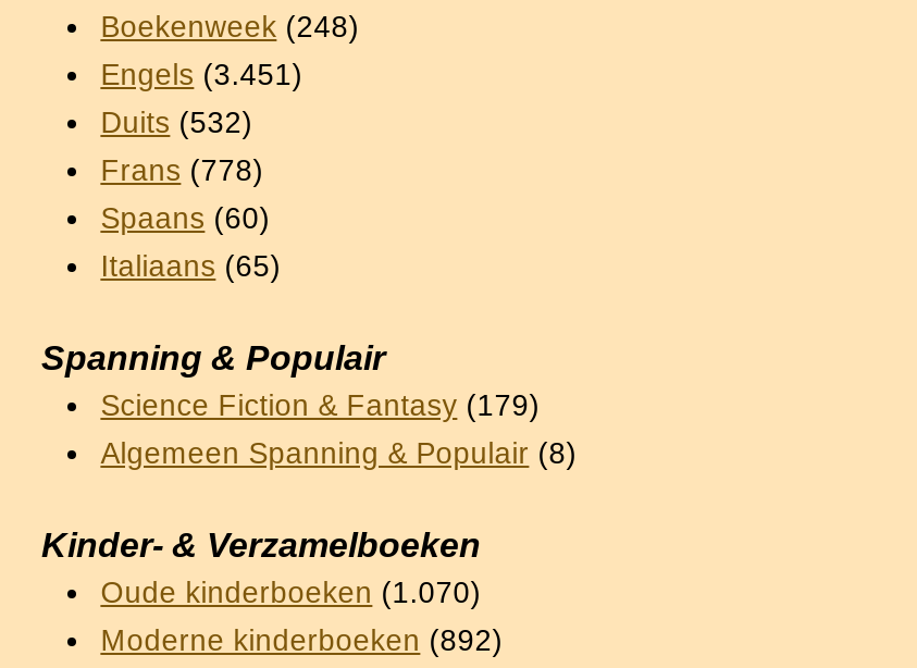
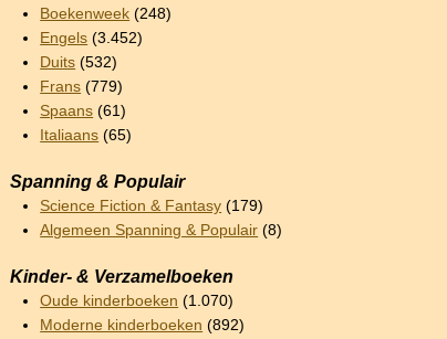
[101,58,303,91] Engels (3.451) -> [40,29,143,46] Engels (3.452)
[101,154,264,186] Frans (778) -> [40,78,123,95] Frans (779)
[101,202,270,234] Spaans (60) -> [40,102,126,119] Spaans (61)

